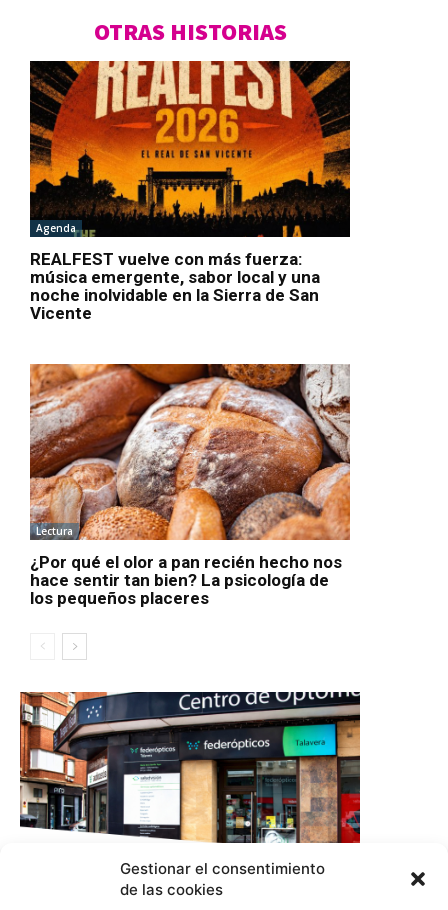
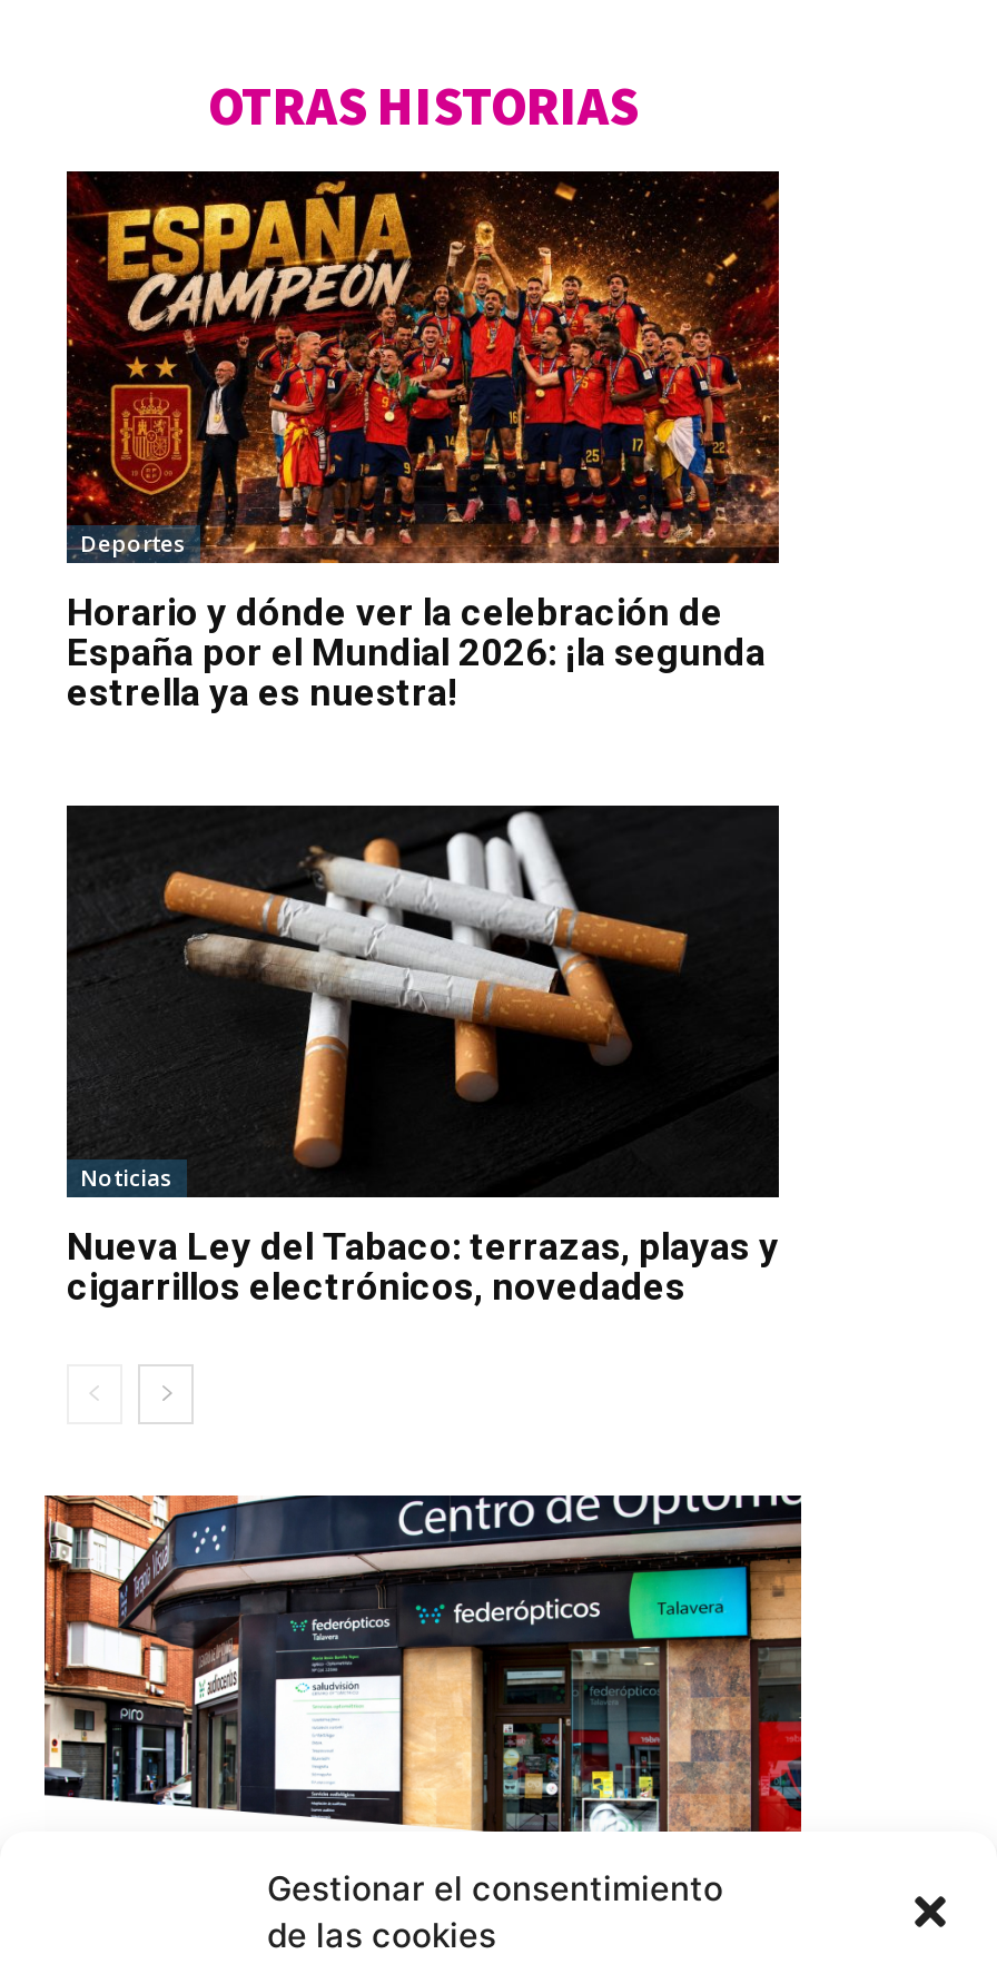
[29,60,351,238] [image] | Agenda -> [67,169,781,563] [image] | Deportes
[30,248,320,322] REALFEST vuelve con más fuerza: | música emergente, sabor local y una | noche inolvidable en la Sierra de San | Vicente -> [67,589,766,713] Horario y dónde ver la celebración de | España por el Mundial 2026: ¡la segunda | estrella ya es nuestra!
[29,363,351,537] [image] | Lectura -> [65,803,781,1192] [image] | Noticias
[30,551,342,607] ¿Por qué el olor a pan recién hecho nos | hace sentir tan bien? La psicología de | los pequeños placeres -> [67,1223,779,1307] Nueva Ley del Tabaco: terrazas, playas y | cigarrillos electrónicos, novedades

